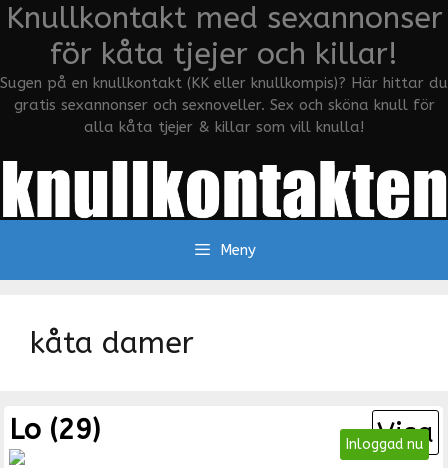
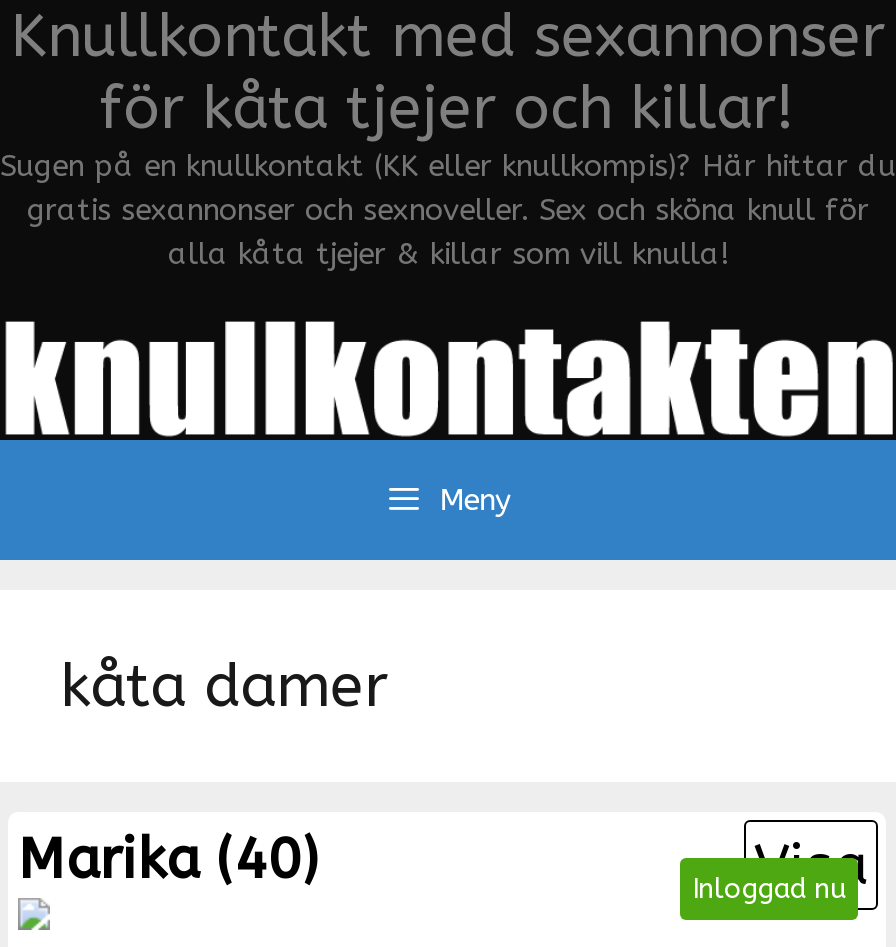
[9,413,100,446] Lo (29) -> [18,826,318,892] Marika (40)

